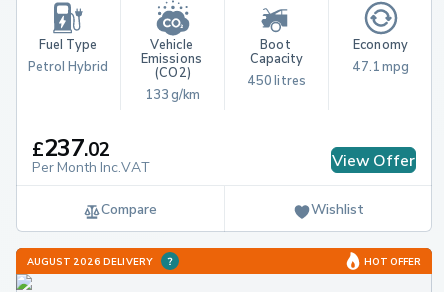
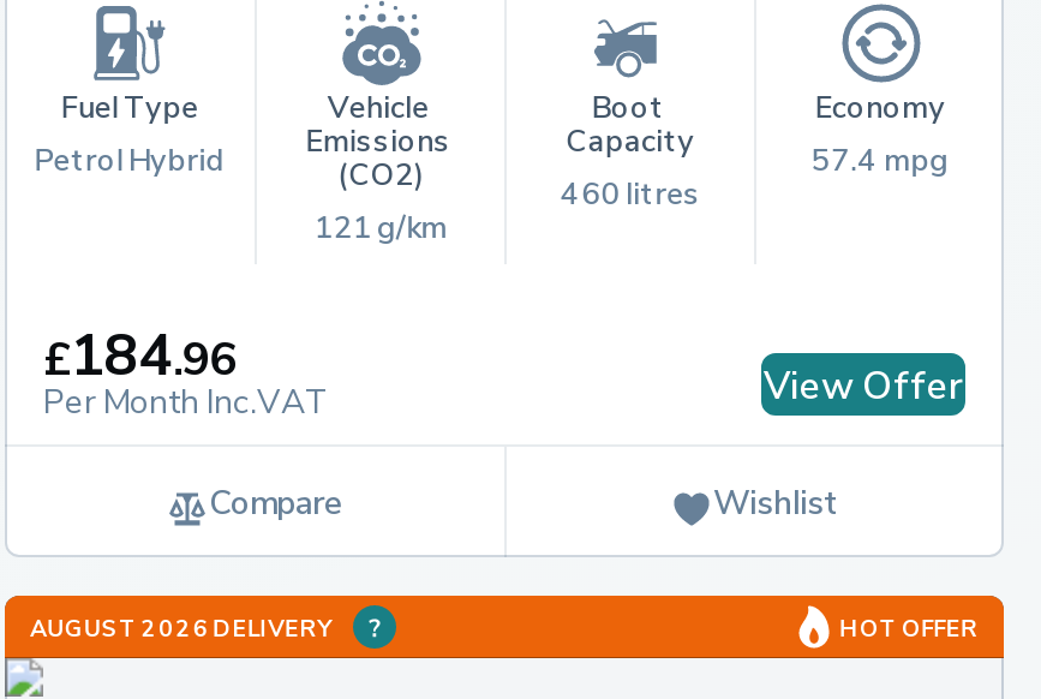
[352,59,409,74] 47.1 mpg -> [811,142,949,178] 57.4 mpg
[247,73,306,88] 450 litres -> [560,176,700,212] 460 litres
[145,87,200,102] 133 g/km -> [314,209,447,245] 121 g/km
[32,133,110,162] £237.02 -> [43,319,237,388] £184.96

